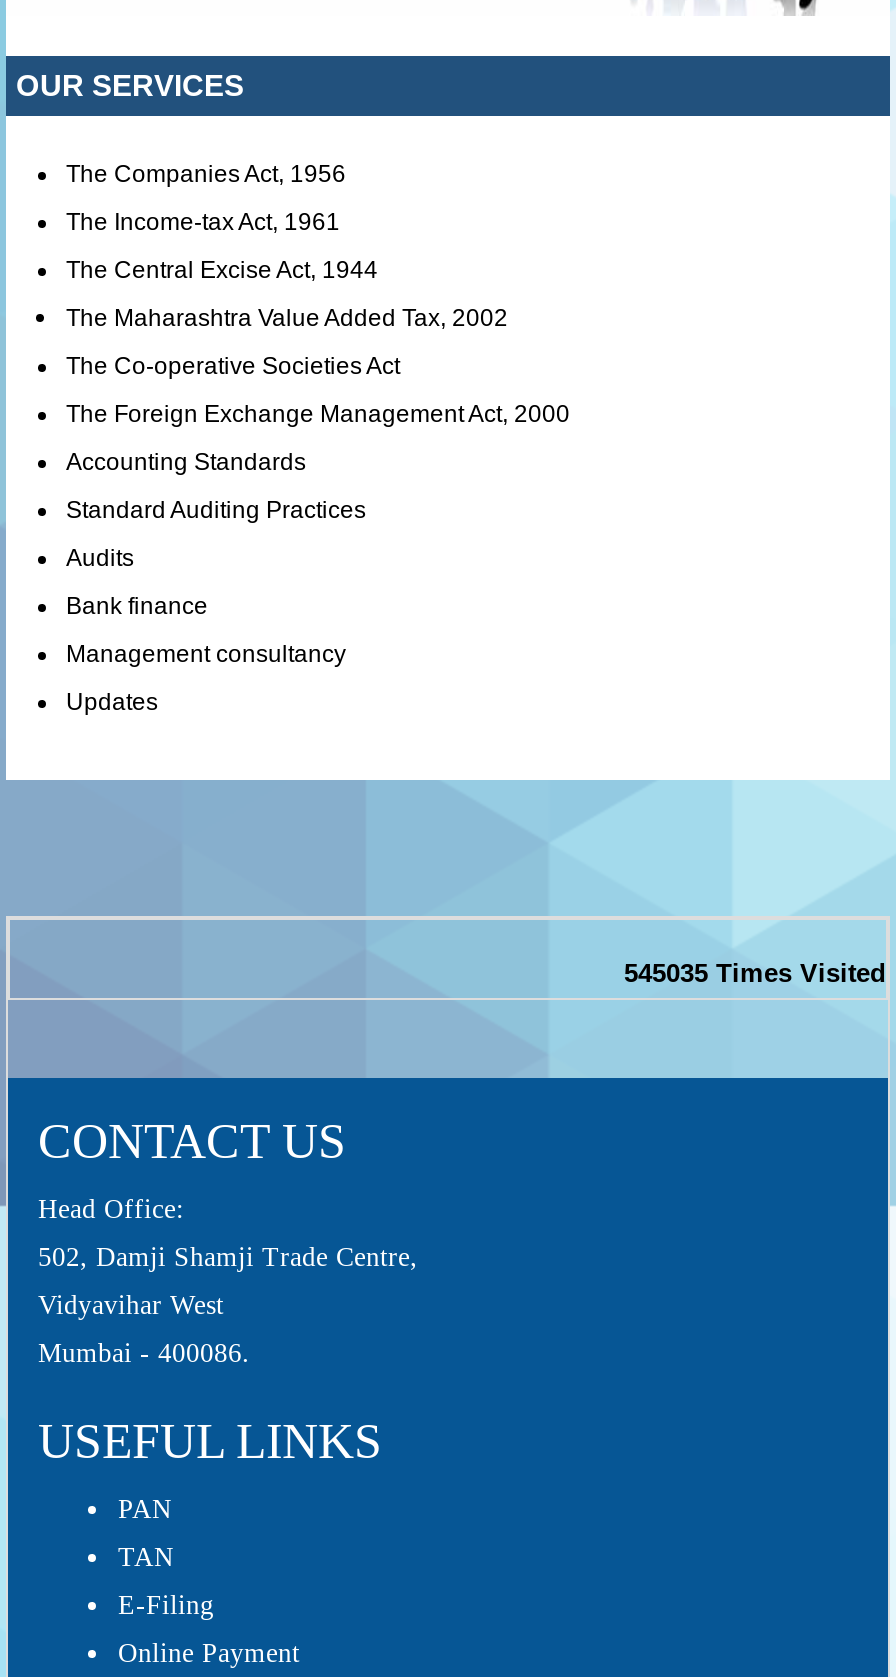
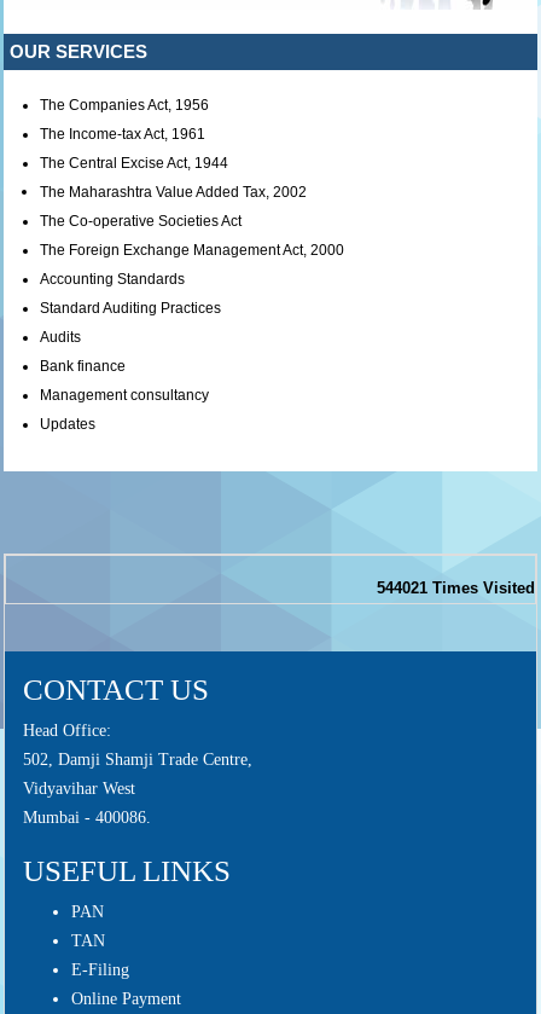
[624,958,886,988] 545035 Times Visited -> [377,579,535,597] 544021 Times Visited

